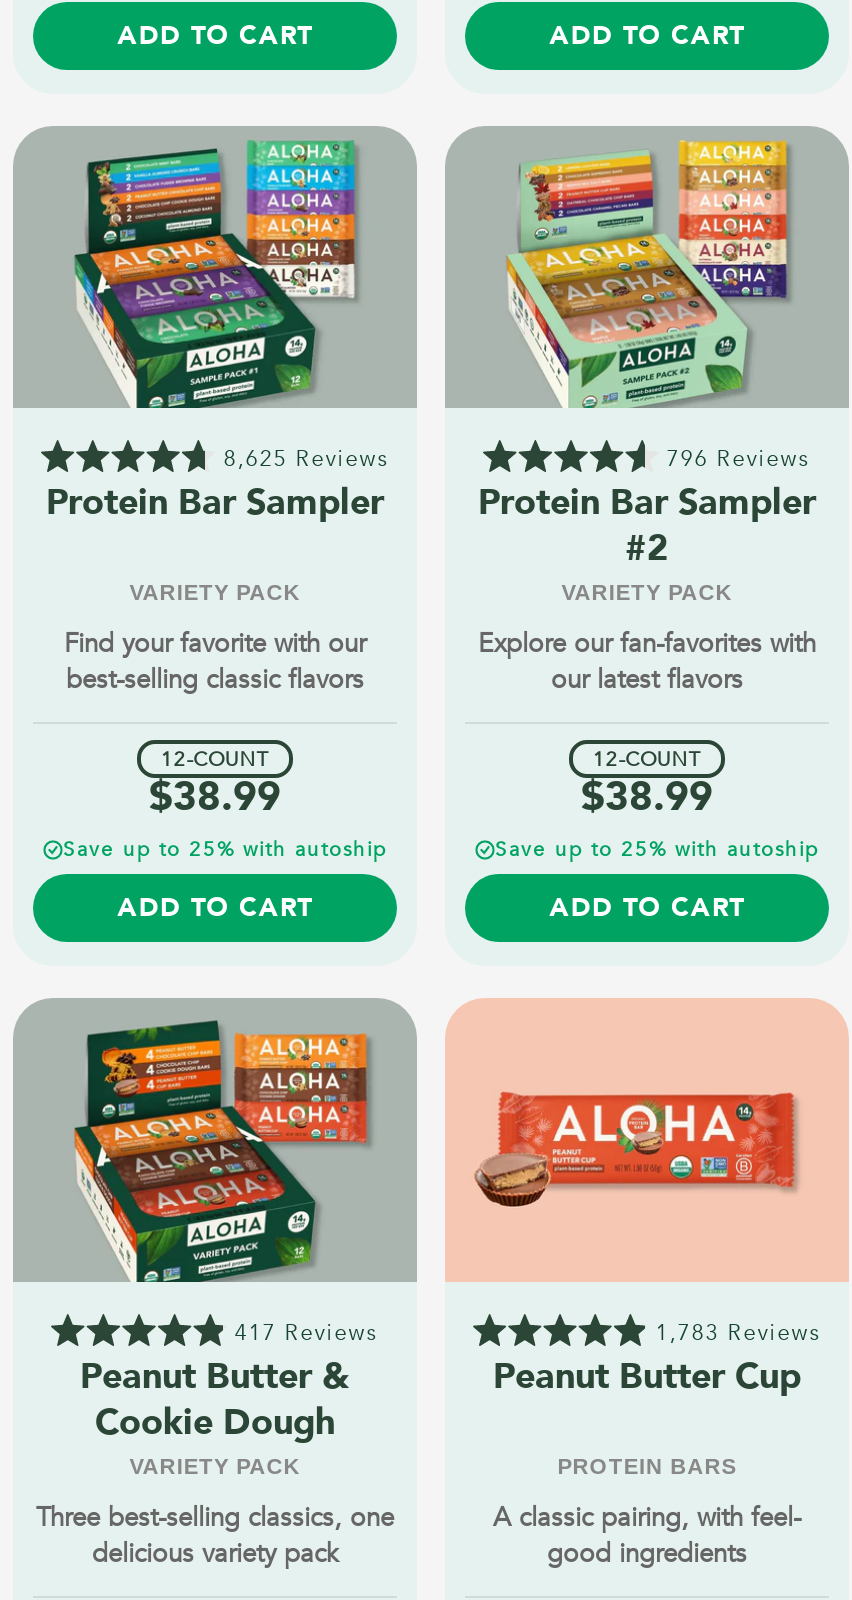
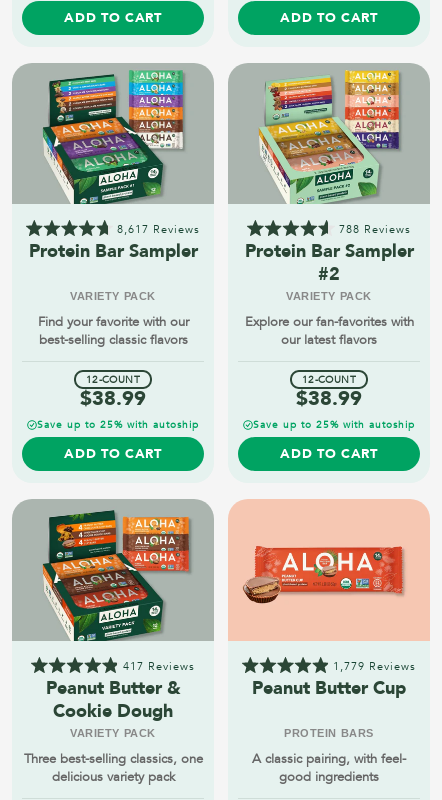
[223,445,389,475] 8,625 Reviews -> [117,222,200,237] 8,617 Reviews
[666,445,810,475] 796 Reviews -> [339,222,411,237] 788 Reviews
[655,1318,821,1348] 1,783 Reviews -> [333,659,416,674] 1,779 Reviews

